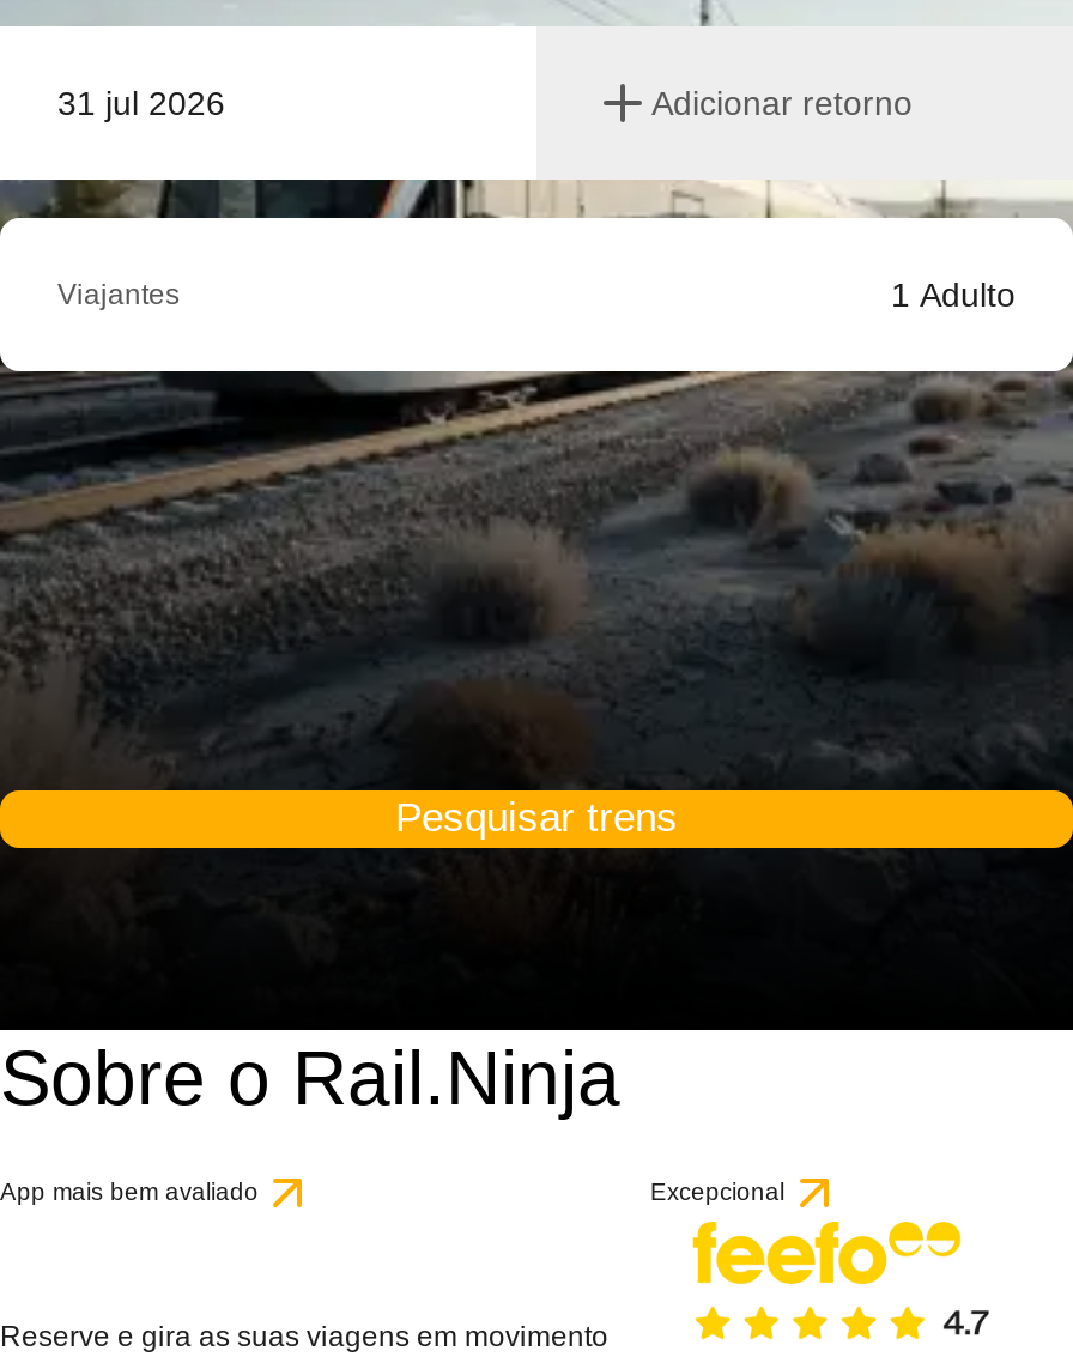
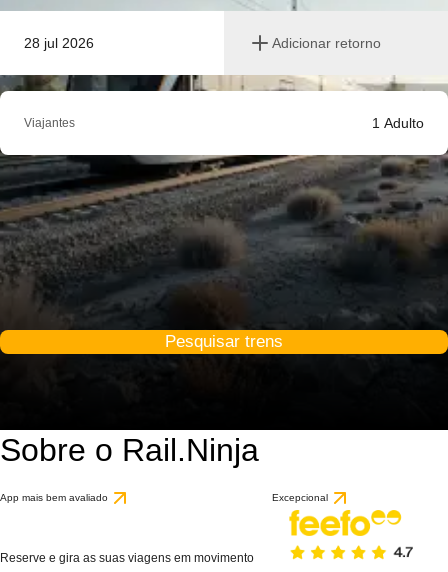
[57,84,225,122] 31 jul 2026 -> [24,35,94,51] 28 jul 2026

